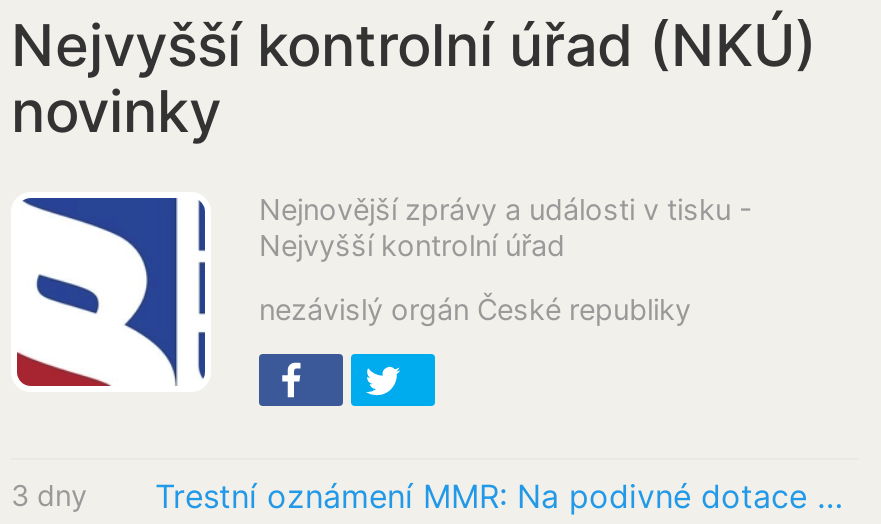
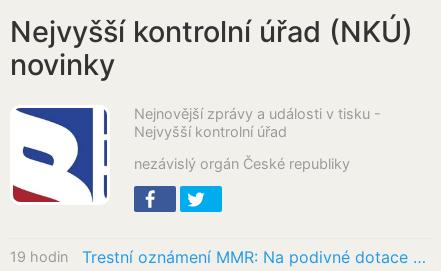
[11,478,87,512] 3 dny -> [10,248,68,265] 19 hodin

